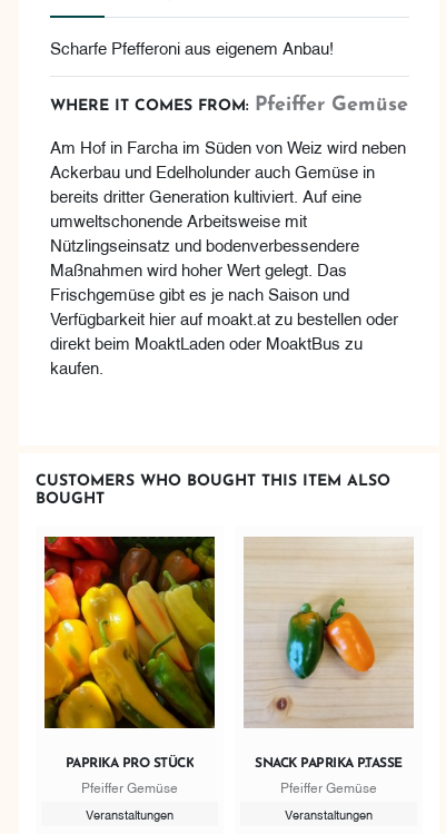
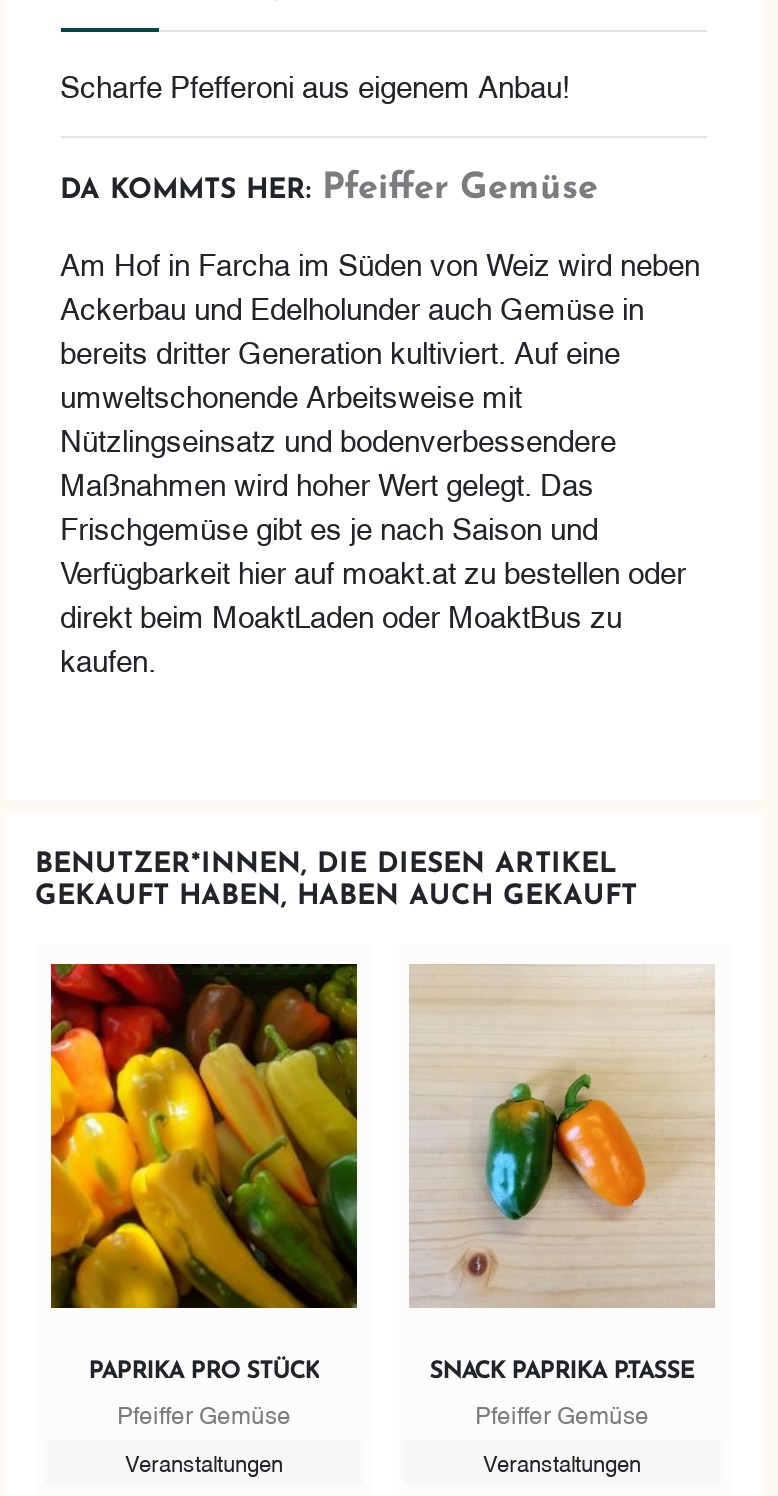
[49,95,408,116] WHERE IT COMES FROM: Pfeiffer Gemüse -> [60,170,598,208] DA KOMMTS HER: Pfeiffer Gemüse
[36,474,390,508] CUSTOMERS WHO BOUGHT THIS ITEM ALSO | BOUGHT -> [35,851,637,913] BENUTZER*INNEN, DIE DIESEN ARTIKEL | GEKAUFT HABEN, HABEN AUCH GEKAUFT

